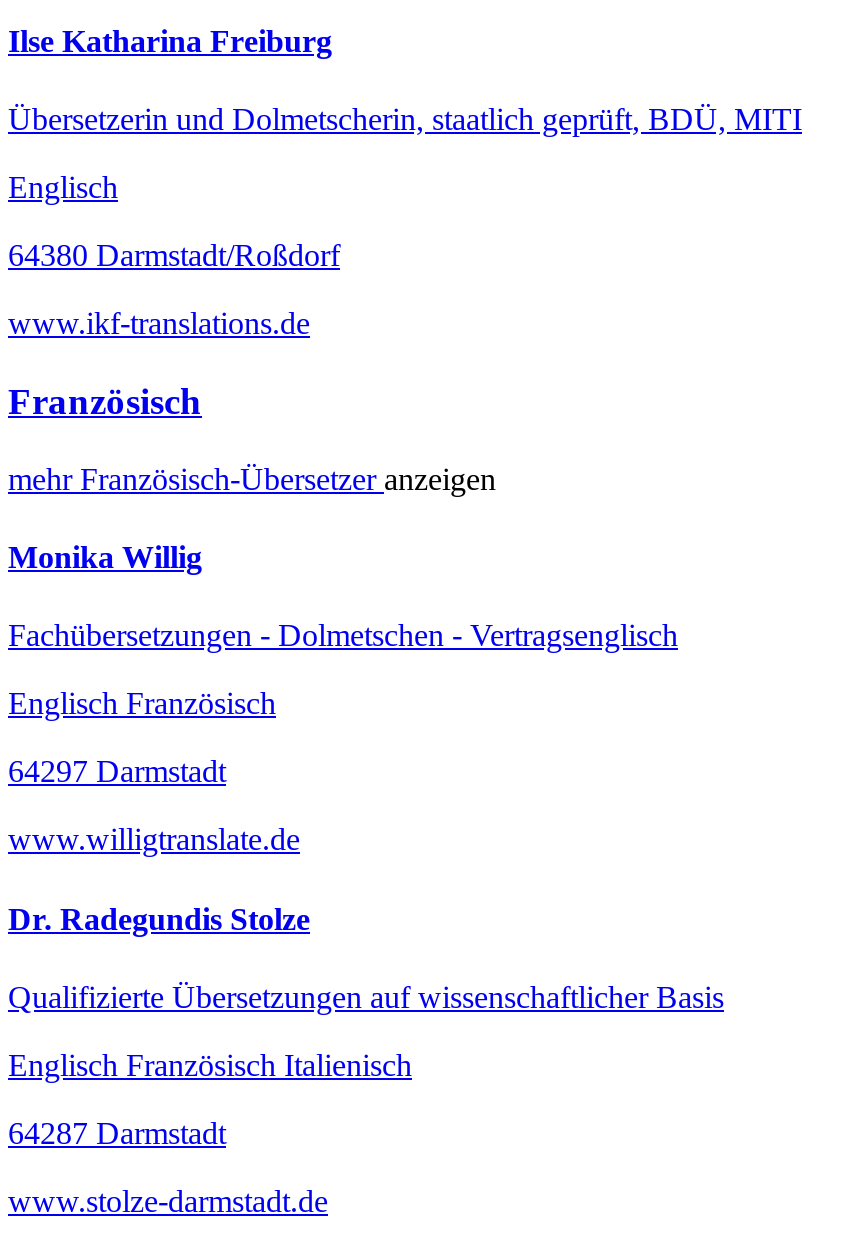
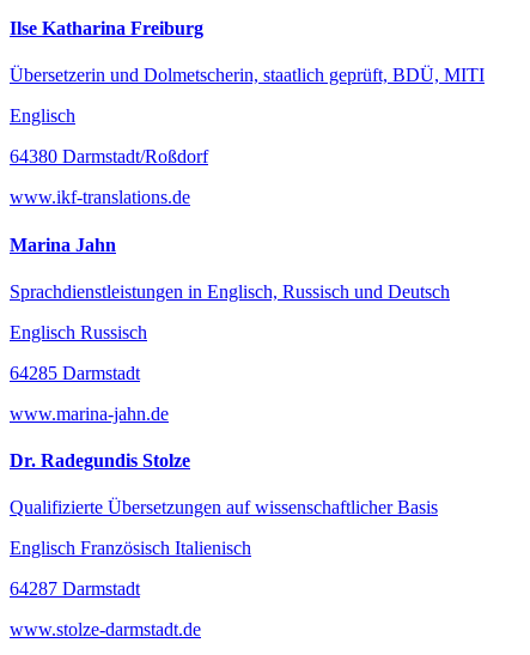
[8,380,678,857] Französisch | mehr Französisch-Übersetzer anzeigen | Monika Willig | Fachübersetzungen - Dolmetschen - Vertragsenglisch | Englisch Französisch | 64297 Darmstadt | www.willigtranslate.de -> [10,234,450,424] Marina Jahn | Sprachdienstleistungen in Englisch, Russisch und Deutsch | Englisch Russisch | 64285 Darmstadt | www.marina-jahn.de

